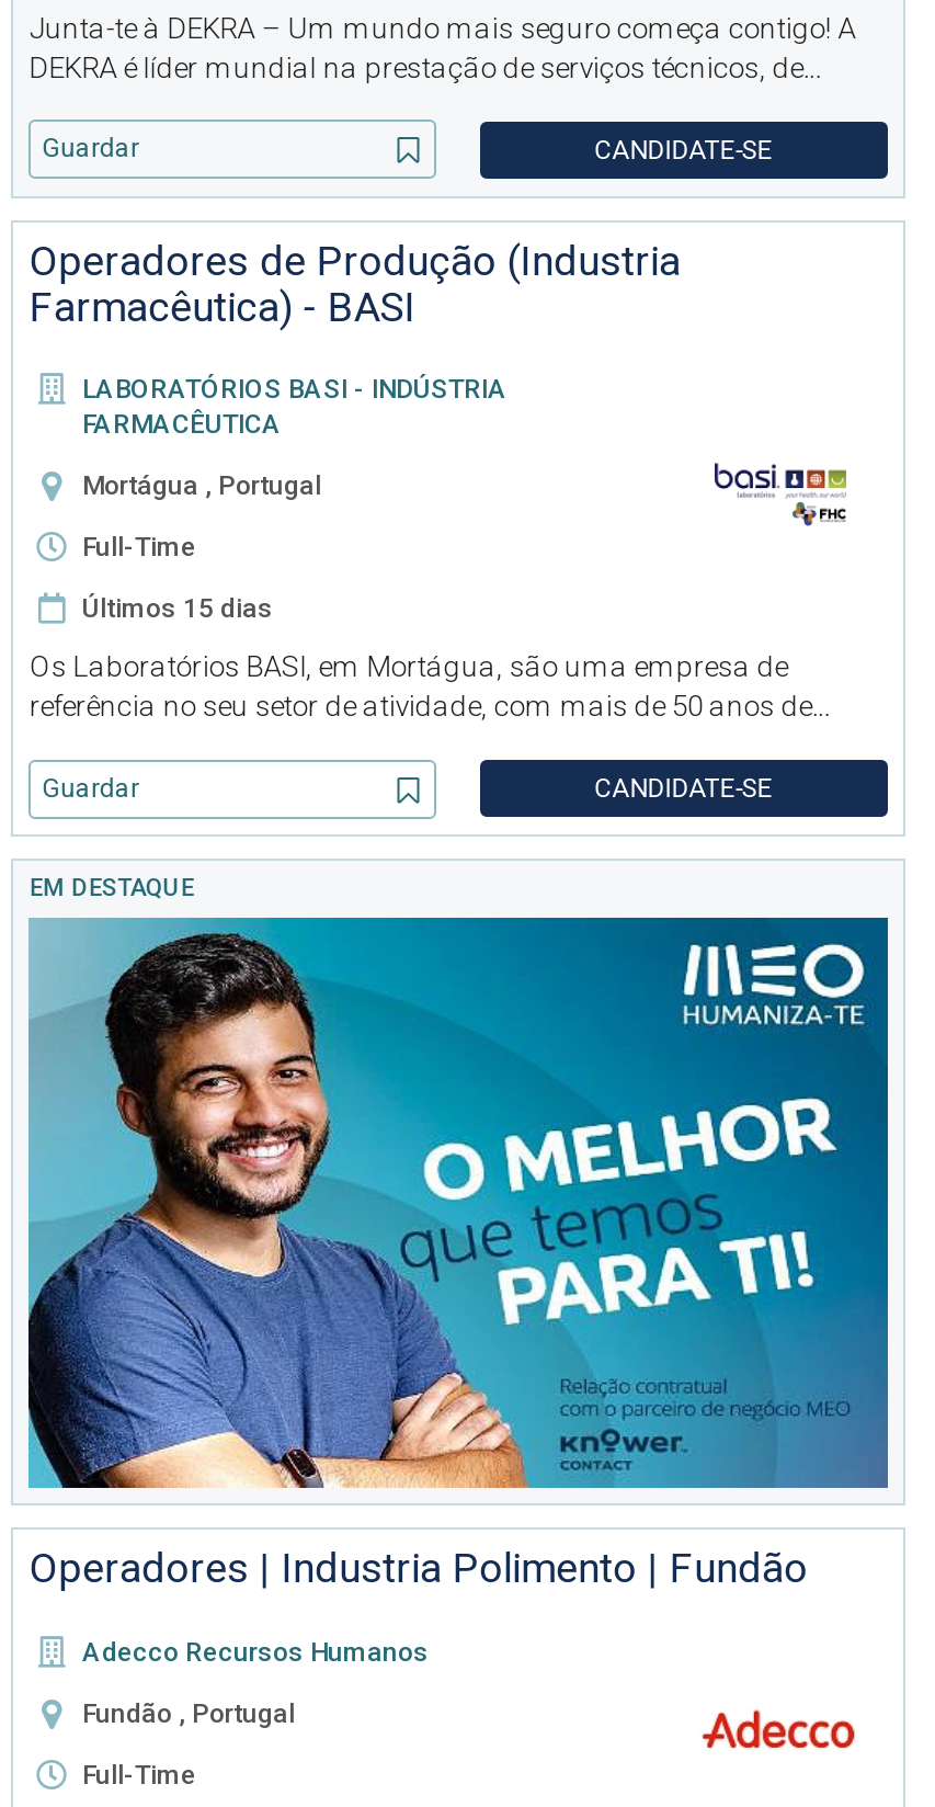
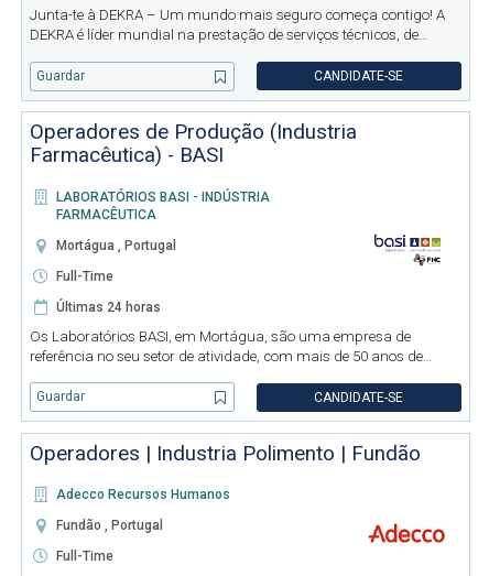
[82,594,273,625] Últimos 15 dias -> [57,299,161,315] Últimas 24 horas
[29,875,194,903] EM DESTAQUE -> none
[26,914,890,1491] [image] -> none

